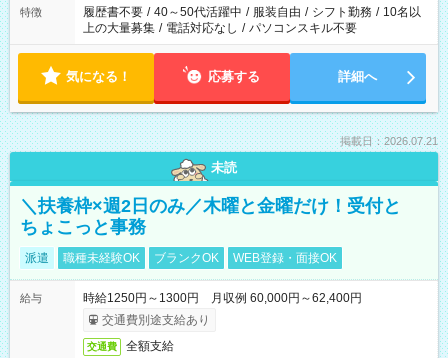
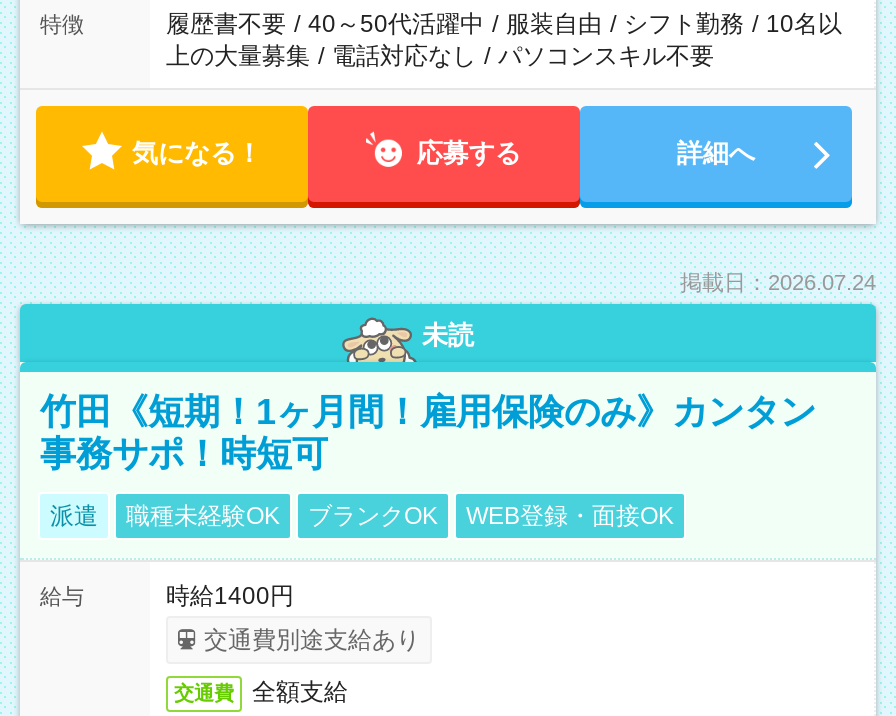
[340,135,438,147] 掲載日：2026.07.21 -> [680,270,876,294] 掲載日：2026.07.24
[20,196,401,237] ＼扶養枠×週2日のみ／木曜と金曜だけ！受付と | ちょこっと事務 -> [40,392,816,474] 竹田《短期！1ヶ月間！雇用保険のみ》カンタン | 事務サポ！時短可
[83,291,362,305] 時給1250円～1300円 月収例 60,000円～62,400円 -> [166,582,294,610] 時給1400円

